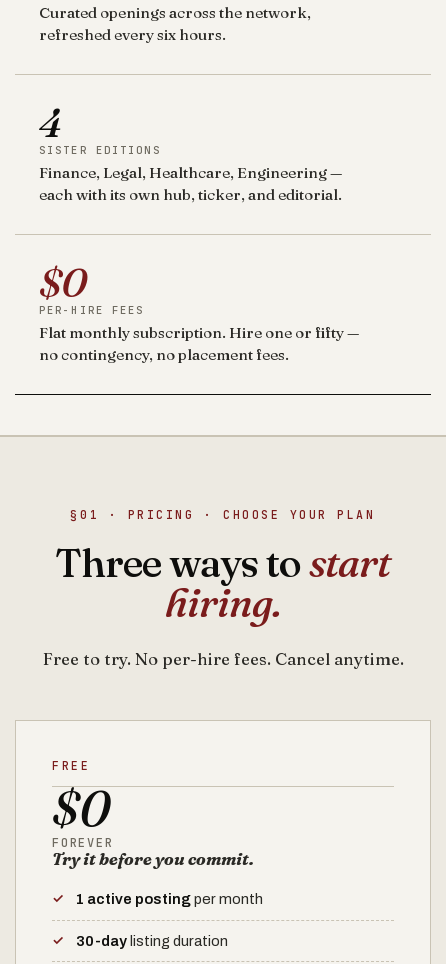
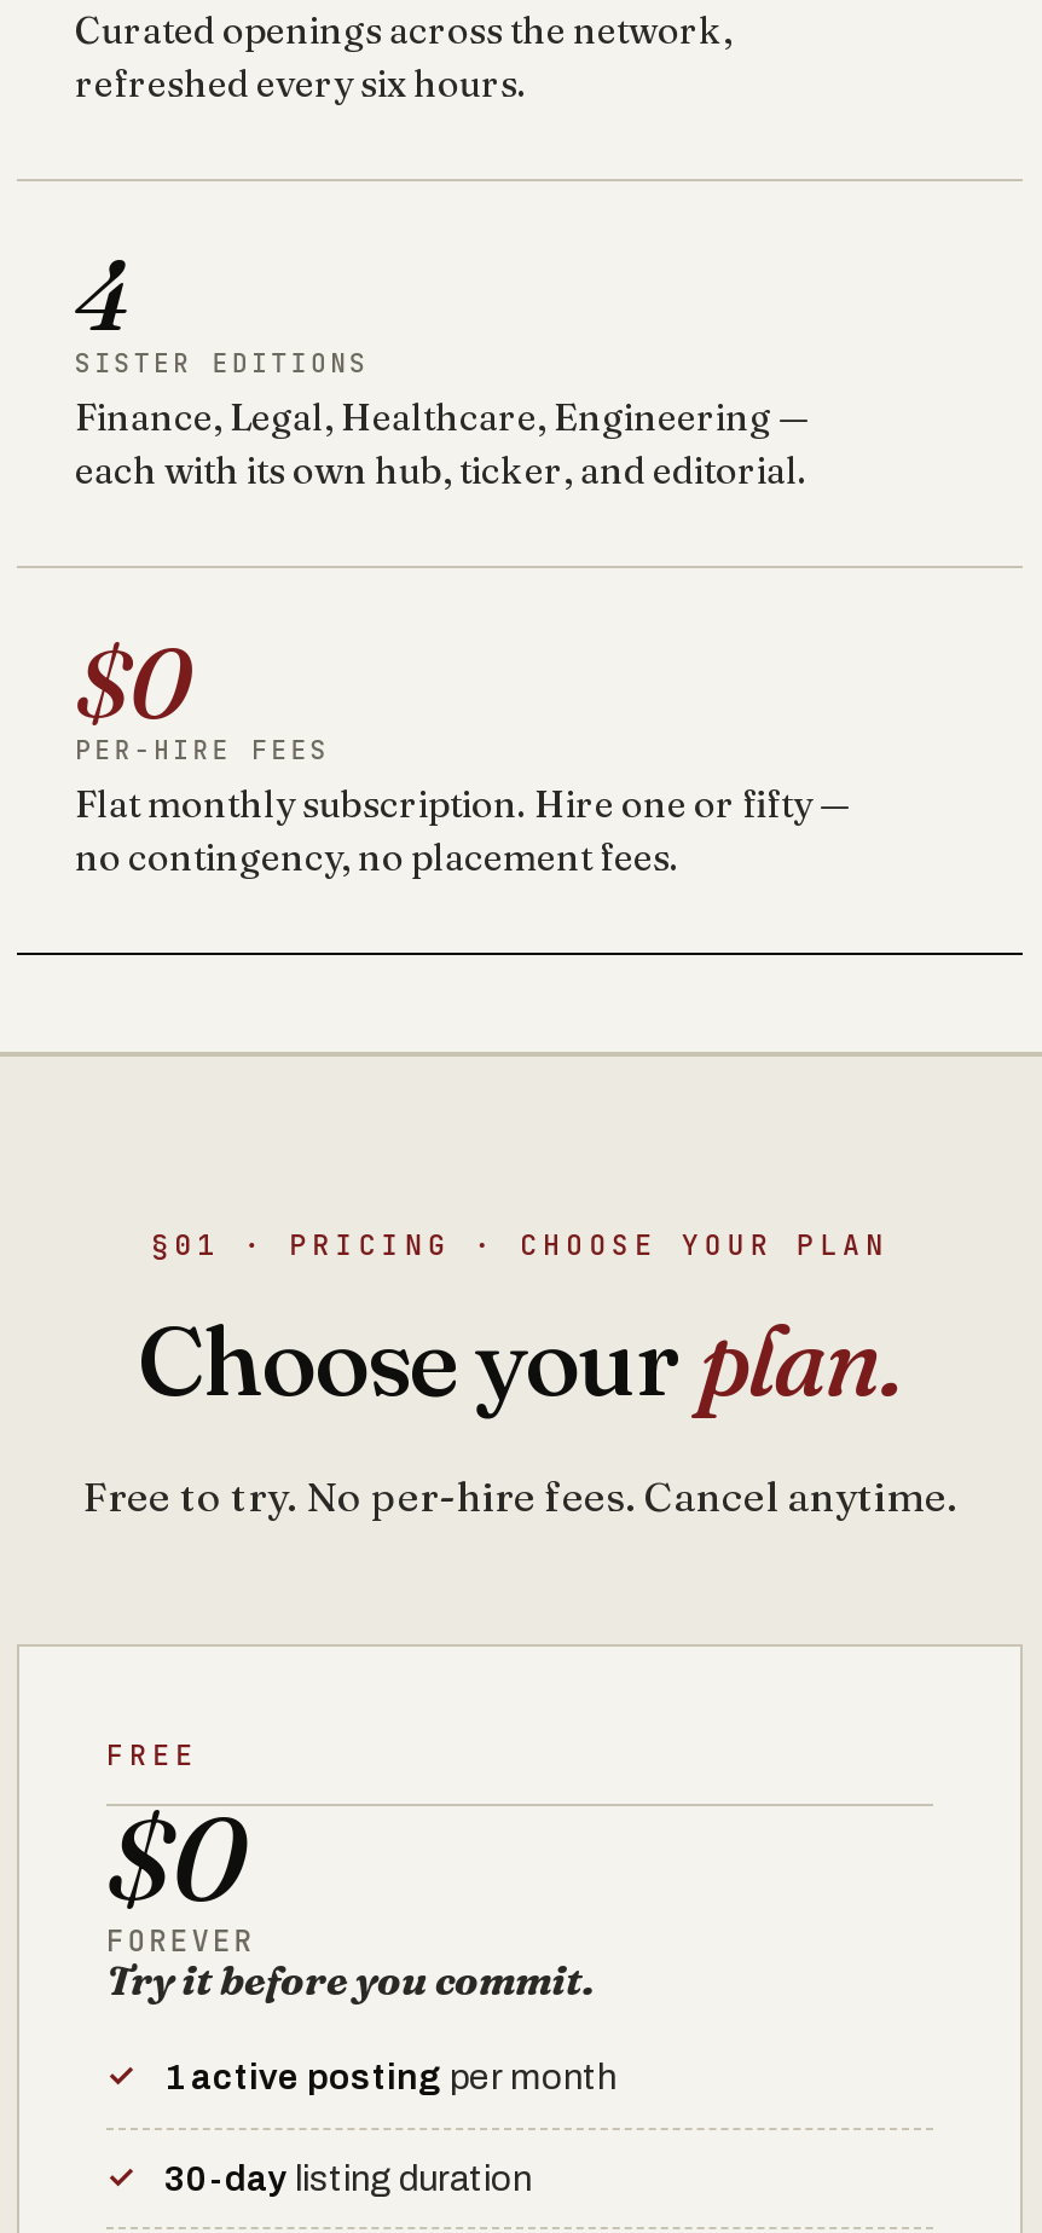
[55,538,391,627] Three ways to start | hiring. -> [138,1301,902,1420] Choose your plan.

